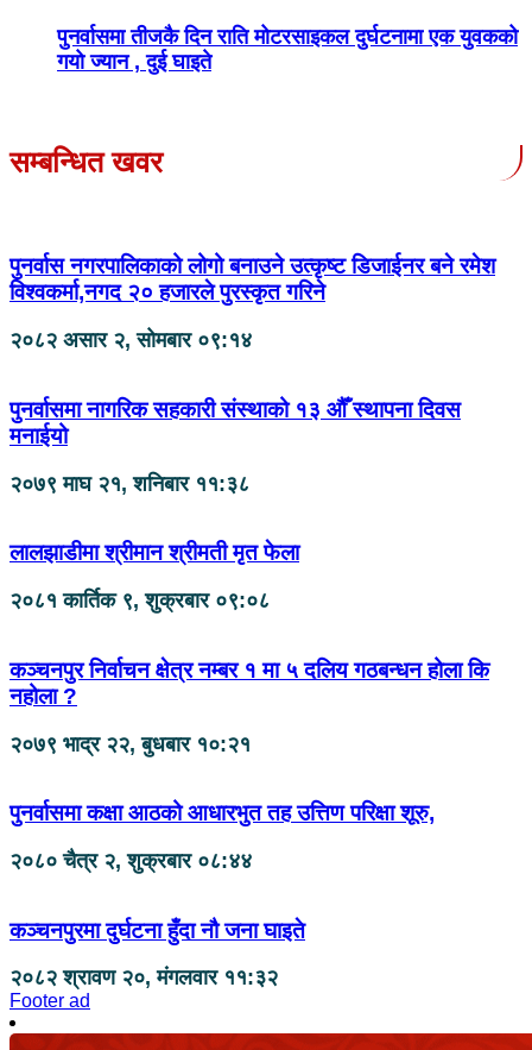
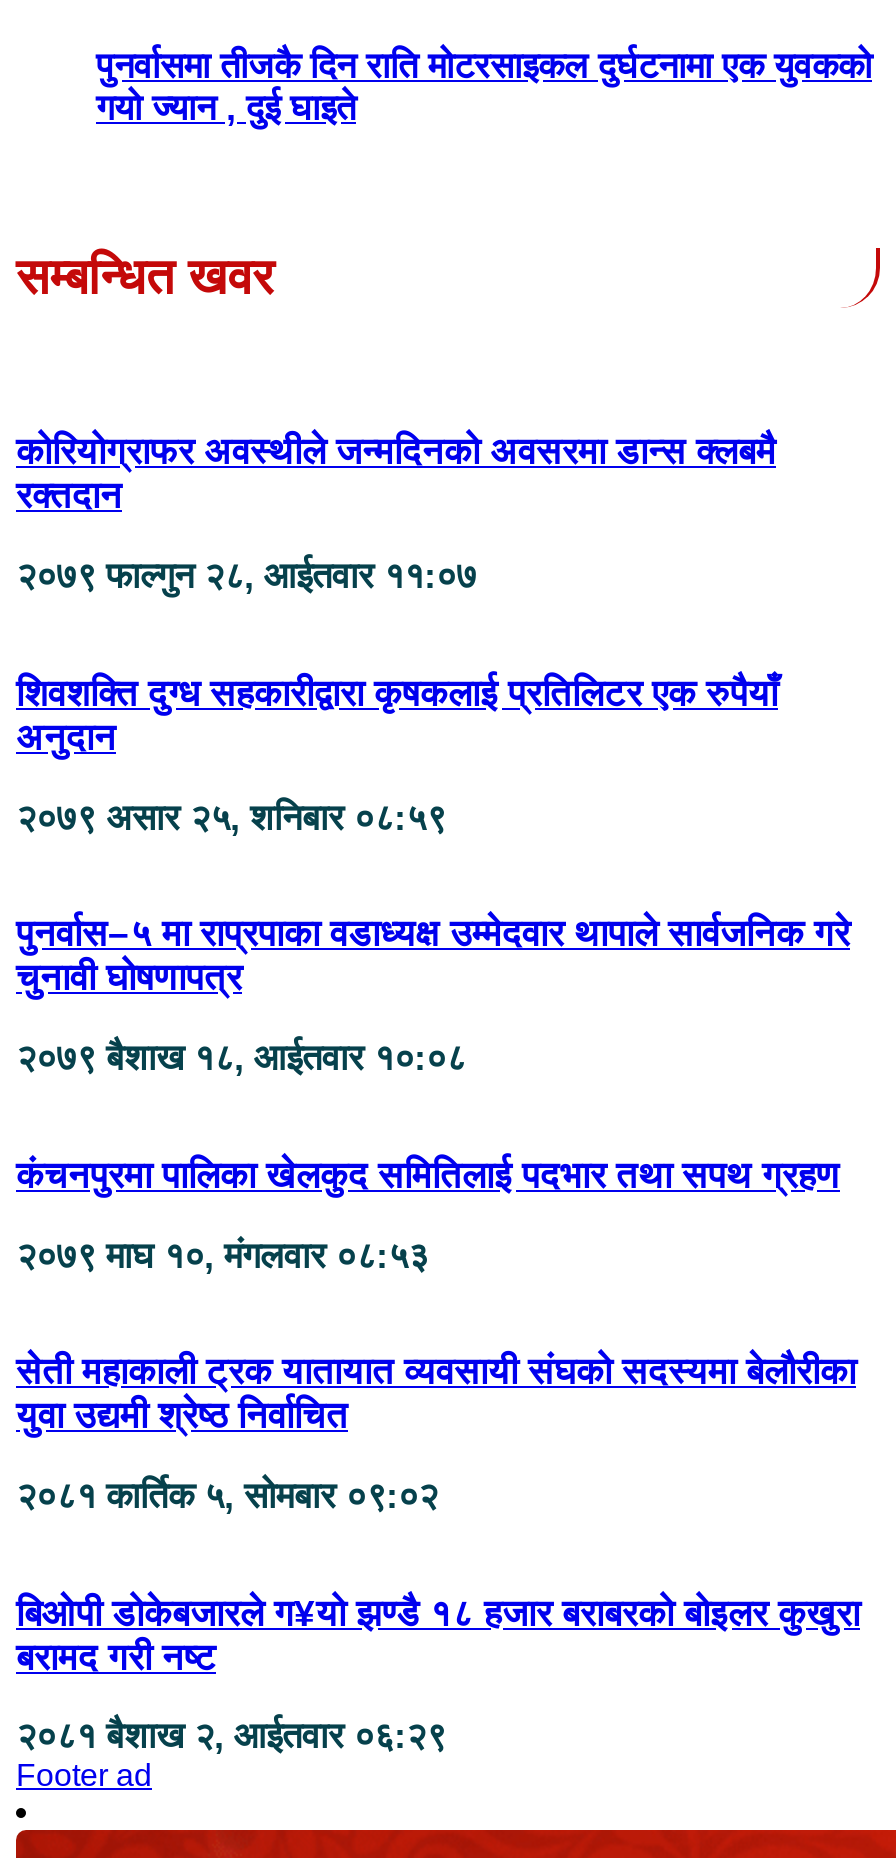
[9,254,495,305] पुनर्वास नगरपालिकाको लोगो बनाउने उत्कृष्ट डिजाईनर बने रमेश | विश्वकर्मा,नगद २० हजारले पुरस्कृत गरिने -> [16,431,776,517] कोरियोग्राफर अवस्थीले जन्मदिनको अवसरमा डान्स क्लबमै | रक्तदान
[9,328,252,352] २०८२ असार २, सोमबार ०९:१४ -> [16,556,476,596] २०७९ फाल्गुन २८, आईतवार ११:०७
[9,397,461,448] पुनर्वासमा नागरिक सहकारी संस्थाको १३ औँ स्थापना दिवस | मनाईयो -> [16,672,778,758] शिवशक्ति दुग्ध सहकारीद्वारा कृषकलाई प्रतिलिटर एक रुपैयाँ | अनुदान
[9,472,249,495] २०७९ माघ २१, शनिबार ११:३८ -> [16,797,446,837] २०७९ असार २५, शनिबार ०८:५९
[9,540,299,565] लालझाडीमा श्रीमान श्रीमती मृत फेला -> [16,913,850,999] पुनर्वास–५ मा राप्रपाका वडाध्यक्ष उम्मेदवार थापाले सार्वजनिक गरे | चुनावी घोषणापत्र
[9,589,270,613] २०८१ कार्तिक ९, शुक्रबार ०९:०८ -> [16,1038,466,1078] २०७९ बैशाख १८, आईतवार १०:०८
[9,657,489,708] कञ्चनपुर निर्वाचन क्षेत्र नम्बर १ मा ५ दलिय गठबन्धन होला कि | नहोला ? -> [16,1154,840,1196] कंचनपुरमा पालिका खेलकुद समितिलाई पदभार तथा सपथ ग्रहण
[9,732,251,756] २०७९ भाद्र २२, बुधबार १०:२१ -> [16,1235,428,1275] २०७९ माघ १०, मंगलवार ०८:५३
[9,801,435,825] पुनर्वासमा कक्षा आठको आधारभुत तह उत्तिण परिक्षा शूरु, -> [16,1350,856,1436] सेती महाकाली ट्रक यातायात व्यवसायी संघको सदस्यमा बेलौरीका | युवा उद्यमी श्रेष्ठ निर्वाचित
[9,849,252,873] २०८० चैत्र २, शुक्रबार ०८:४४ -> [16,1476,438,1516] २०८१ कार्तिक ५, सोमबार ०९:०२
[9,918,305,943] कञ्चनपुरमा दुर्घटना हुँदा नौ जना घाइते -> [16,1591,860,1677] बिओपी डोकेबजारले ग¥यो झण्डै १८ हजार बराबरको बोइलर कुखुरा | बरामद गरी नष्ट
[9,966,278,990] २०८२ श्रावण २०, मंगलवार ११:३२ -> [16,1717,446,1757] २०८१ बैशाख २, आईतवार ०६:२९

